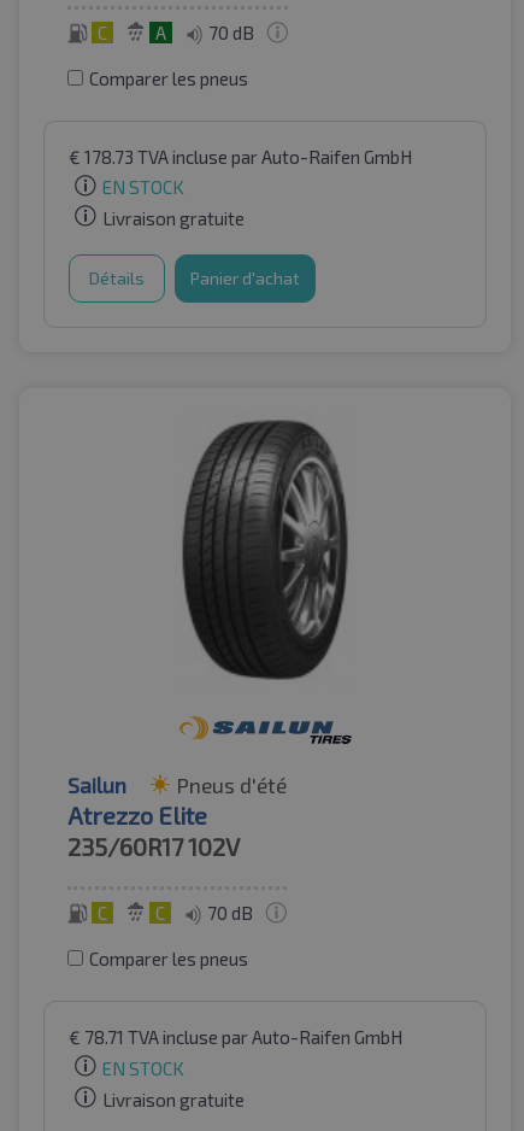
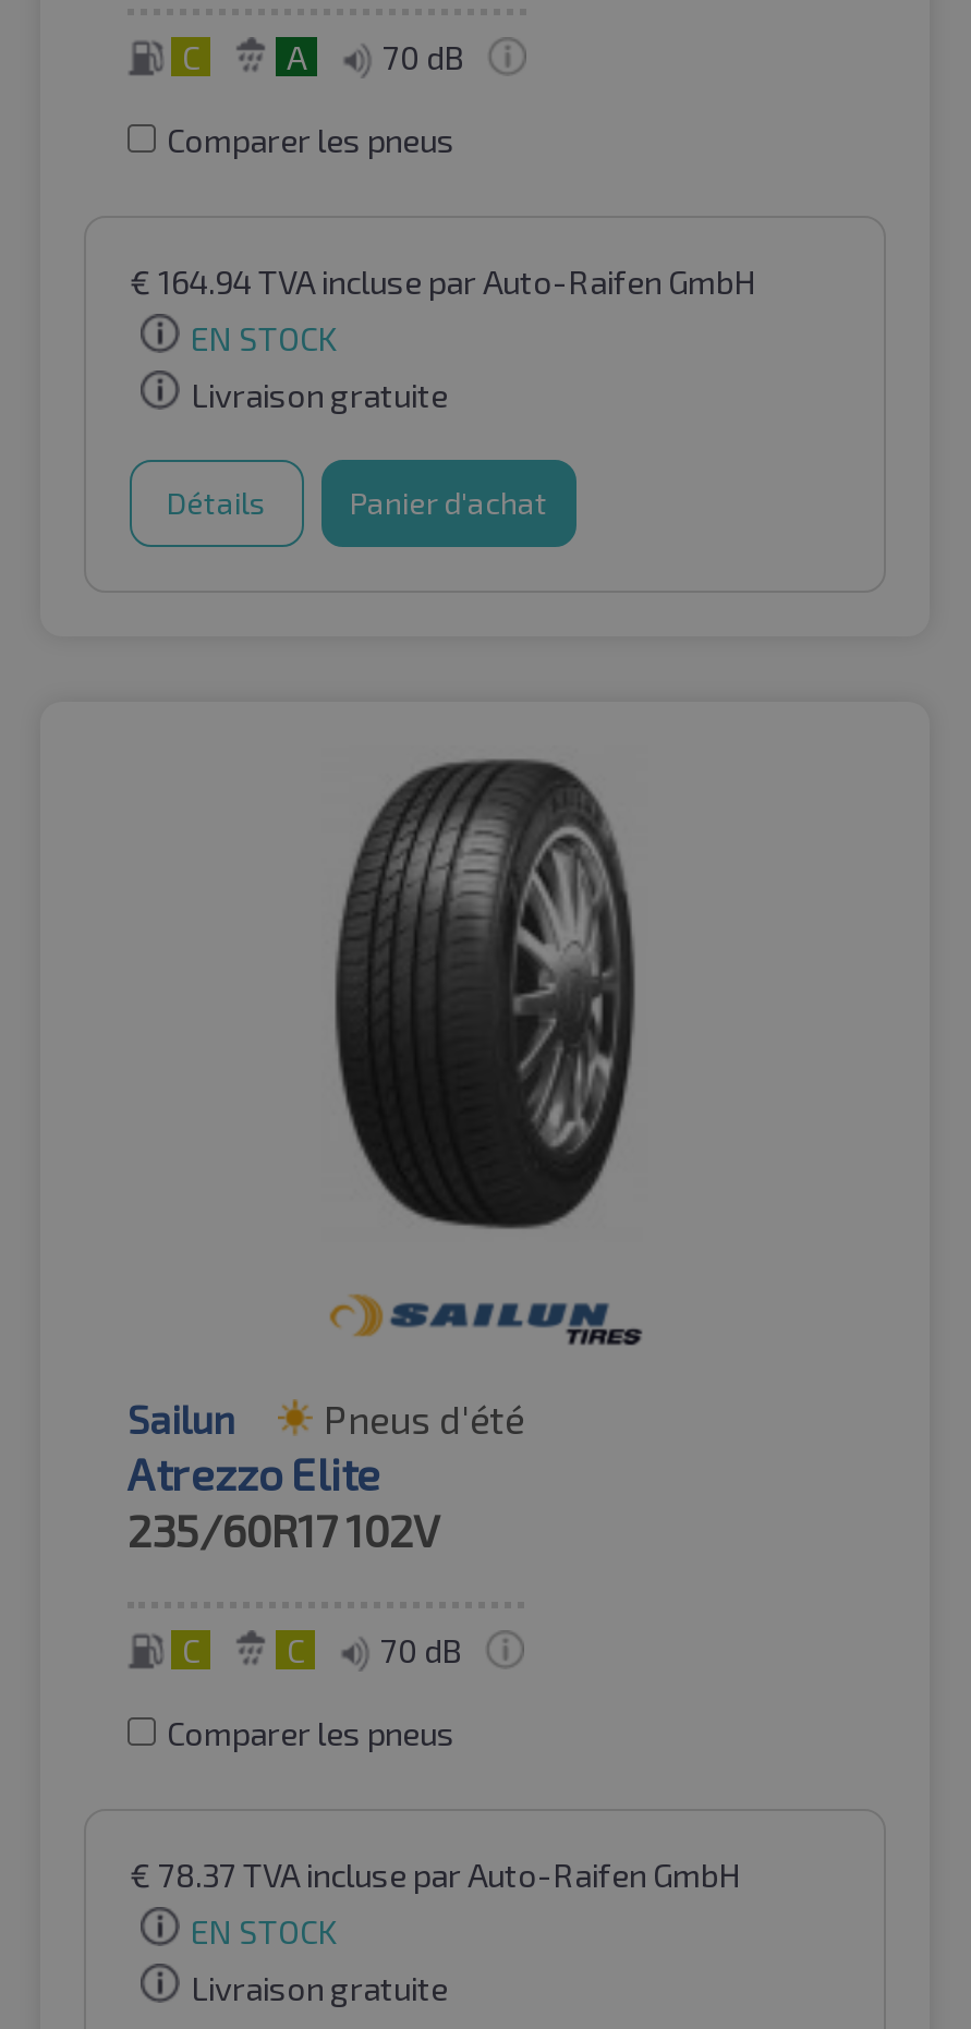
[69,145,412,167] € 178.73 TVA incluse par Auto-Raifen GmbH -> [130,262,755,301] € 164.94 TVA incluse par Auto-Raifen GmbH
[69,1027,402,1048] € 78.71 TVA incluse par Auto-Raifen GmbH -> [130,1855,740,1894] € 78.37 TVA incluse par Auto-Raifen GmbH

